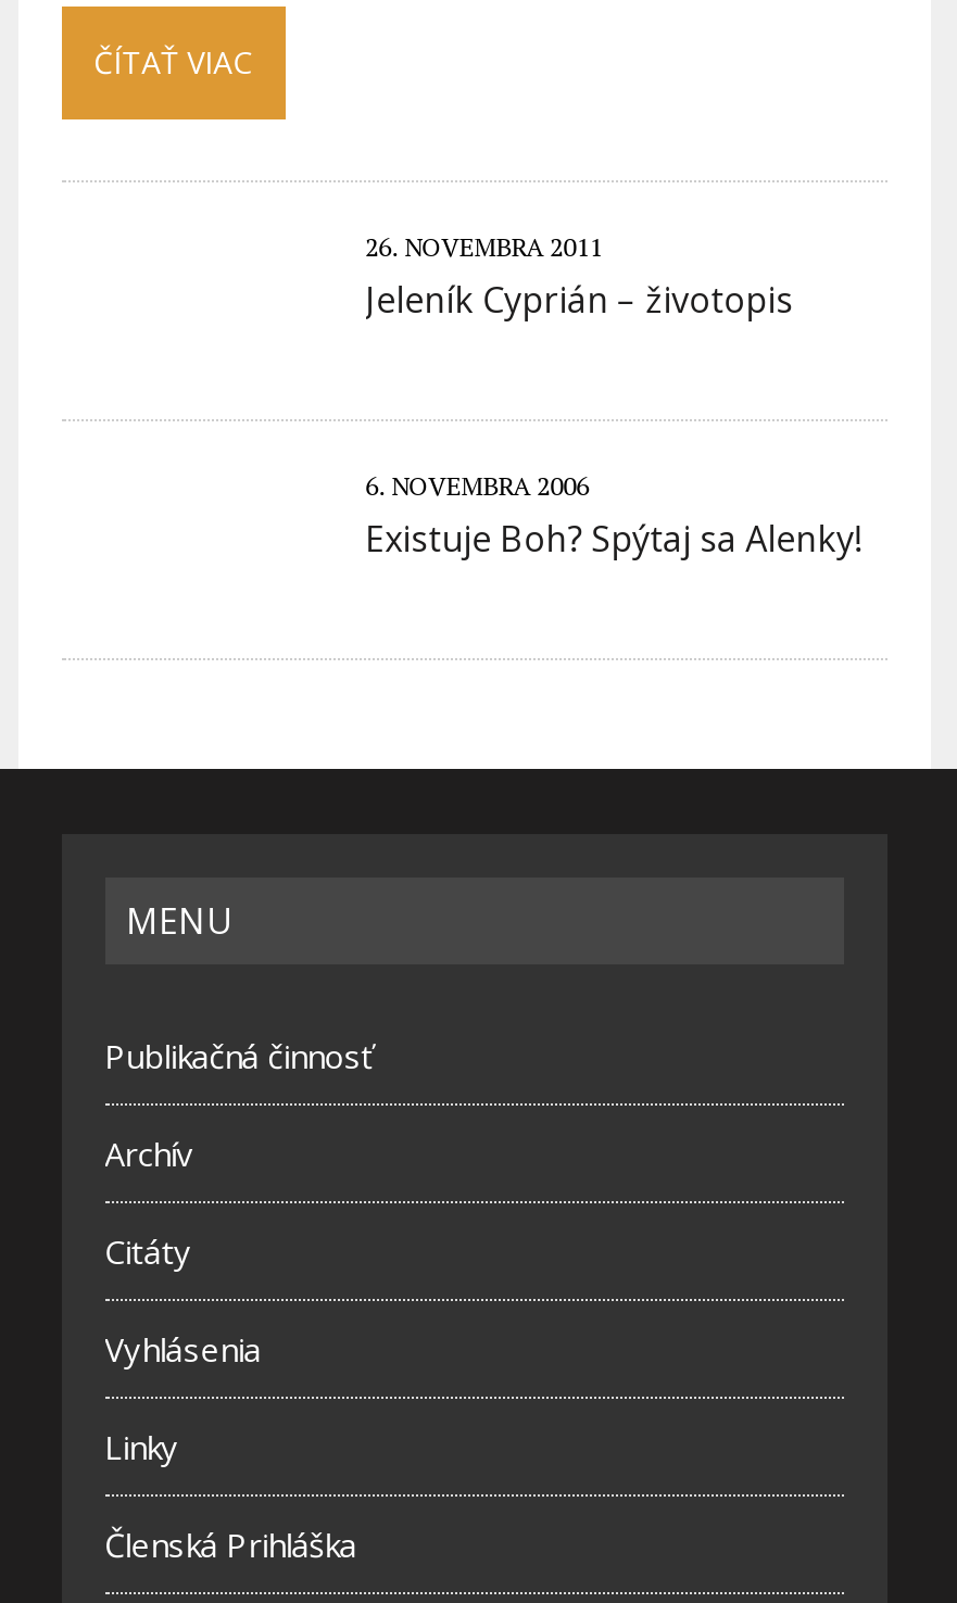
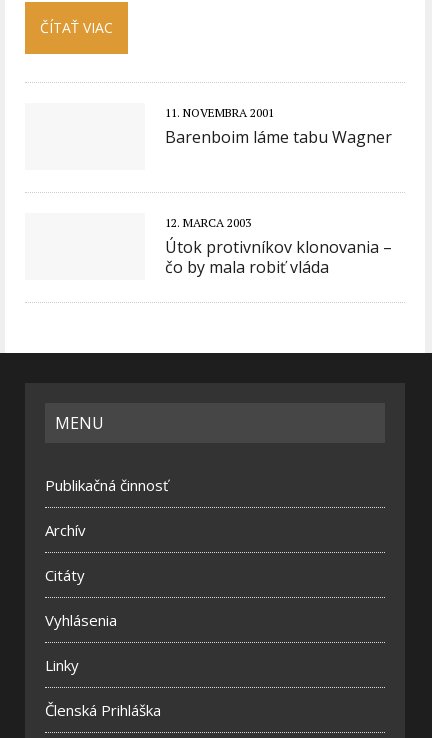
[365,230,793,324] 26. NOVEMBRA 2011 | Jeleník Cyprián – životopis -> [165,105,392,148] 11. NOVEMBRA 2001 | Barenboim láme tabu Wagner
[365,469,861,563] 6. NOVEMBRA 2006 | Existuje Boh? Spýtaj sa Alenky! -> [165,215,392,278] 12. MARCA 2003 | Útok protivníkov klonovania – | čo by mala robiť vláda

